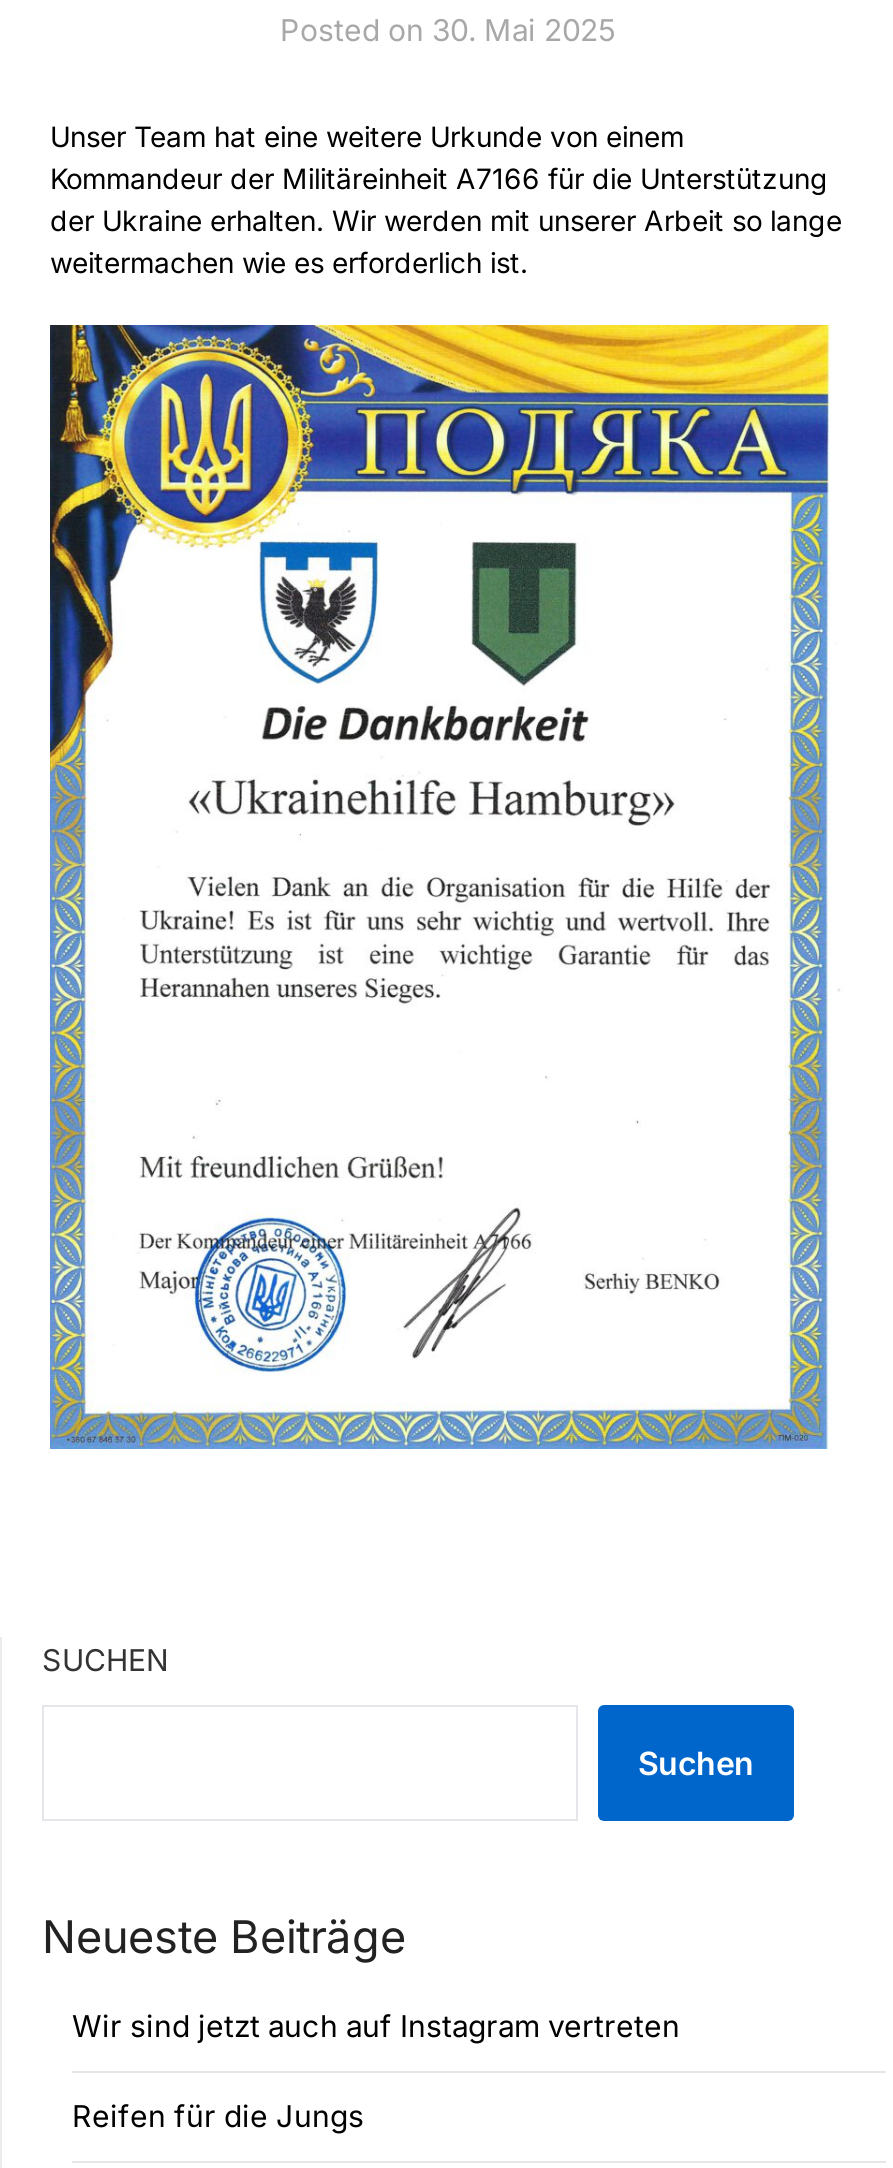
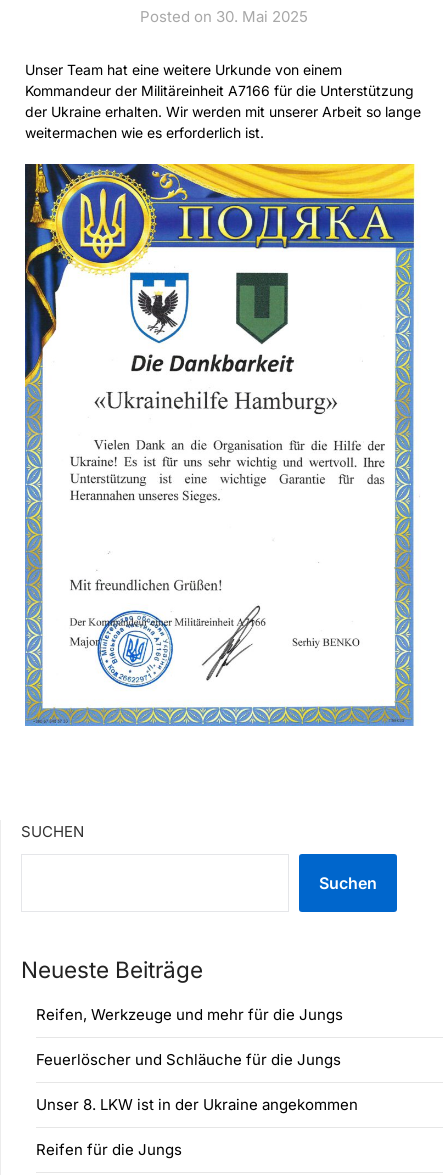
[72,2008,680,2046] Wir sind jetzt auch auf Instagram vertreten -> [36,1005,358,1114] Reifen, Werkzeuge und mehr für die Jungs | Feuerlöscher und Schläuche für die Jungs | Unser 8. LKW ist in der Ukraine angekommen

